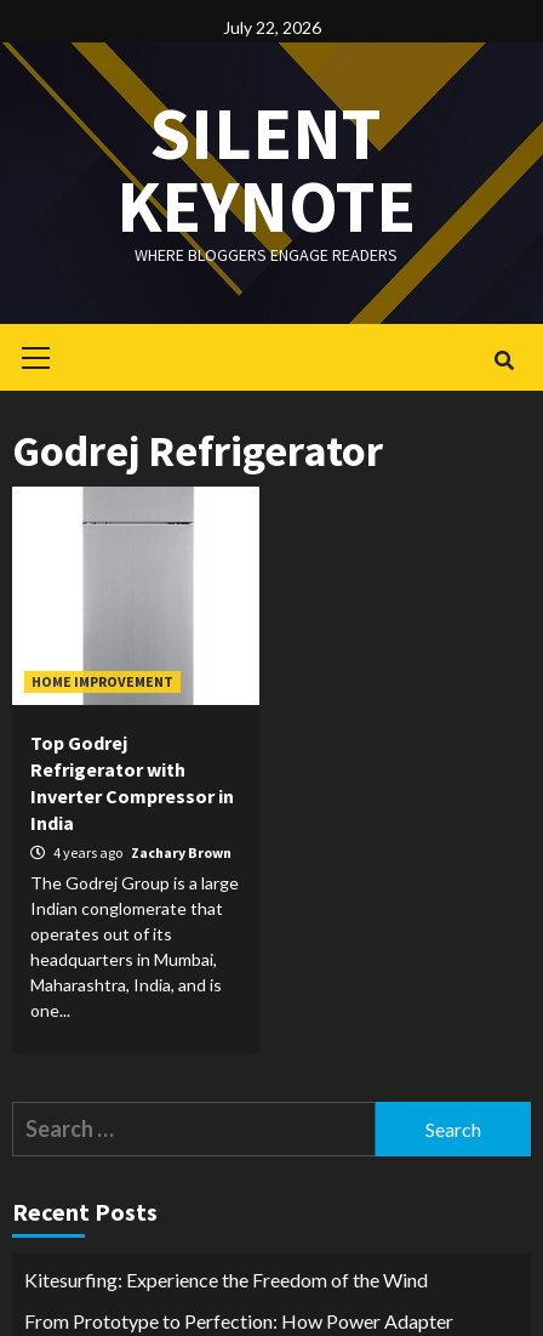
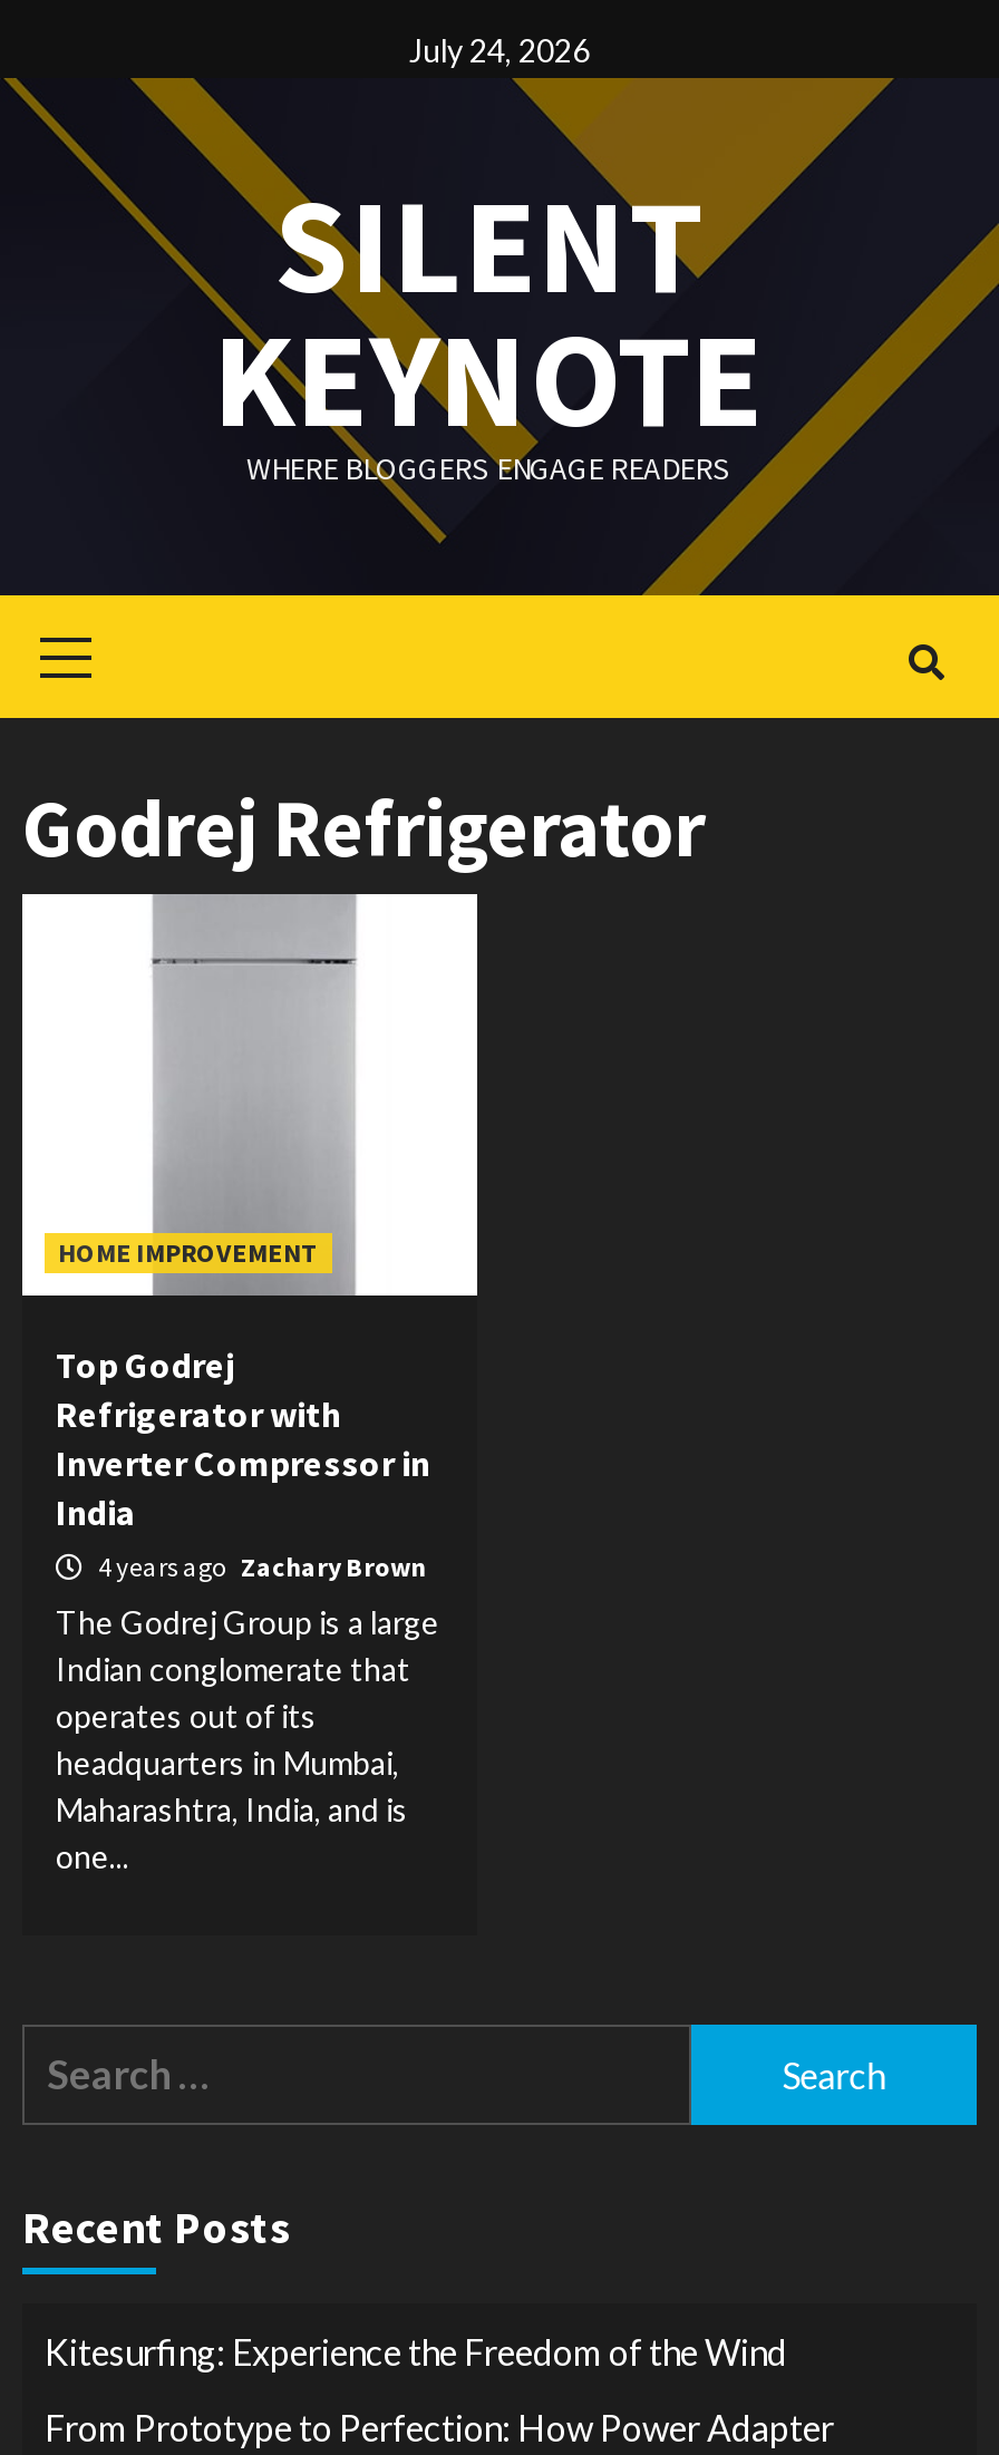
[222,17,321,38] July 22, 2026 -> [409,31,590,69] July 24, 2026

